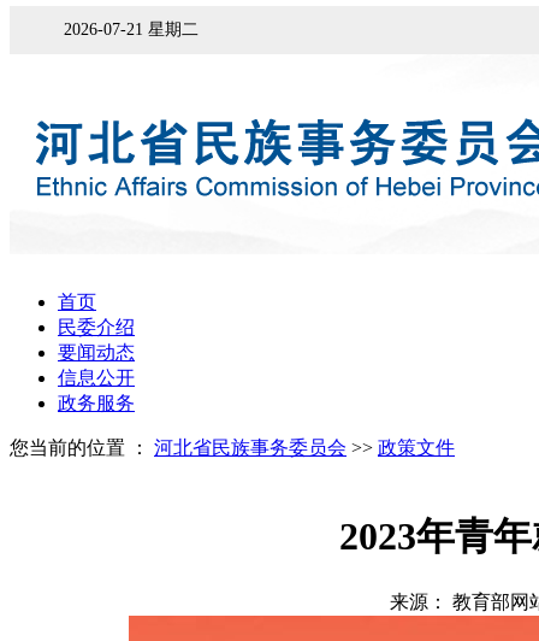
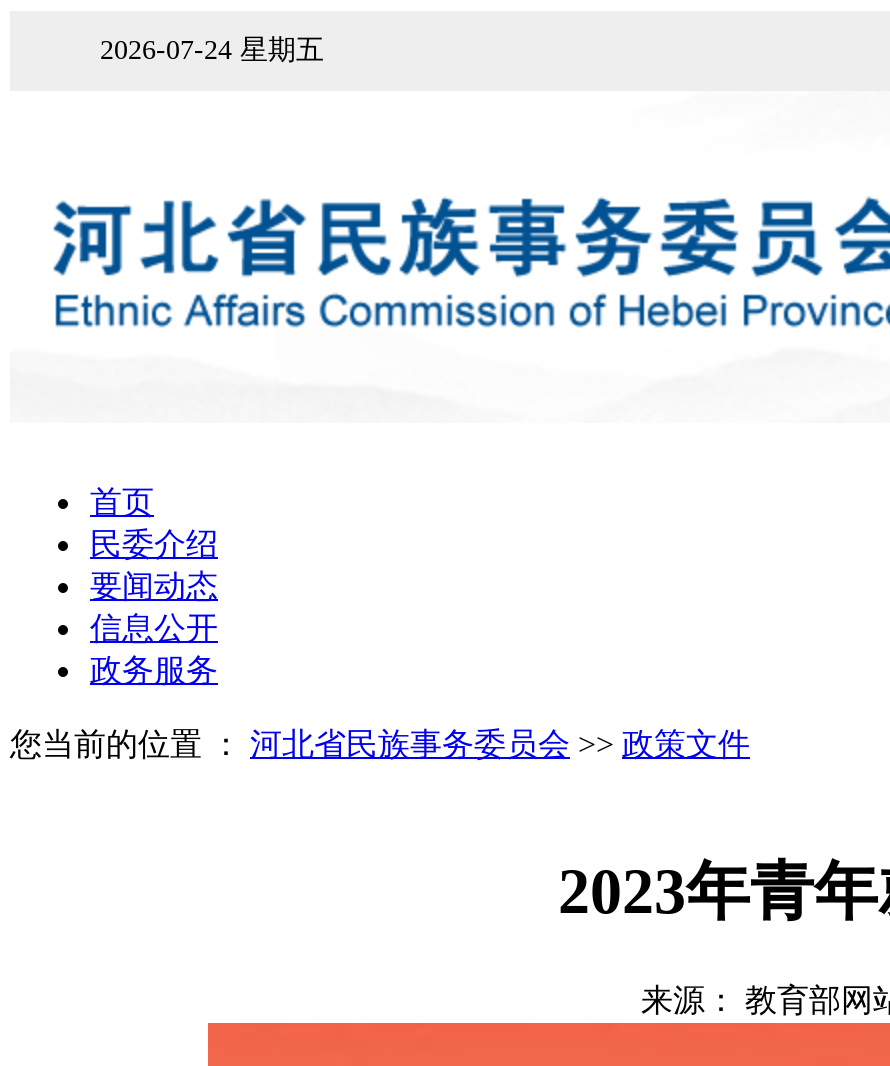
[64,20,199,39] 2026-07-21 星期二 -> [100,35,324,65] 2026-07-24 星期五

